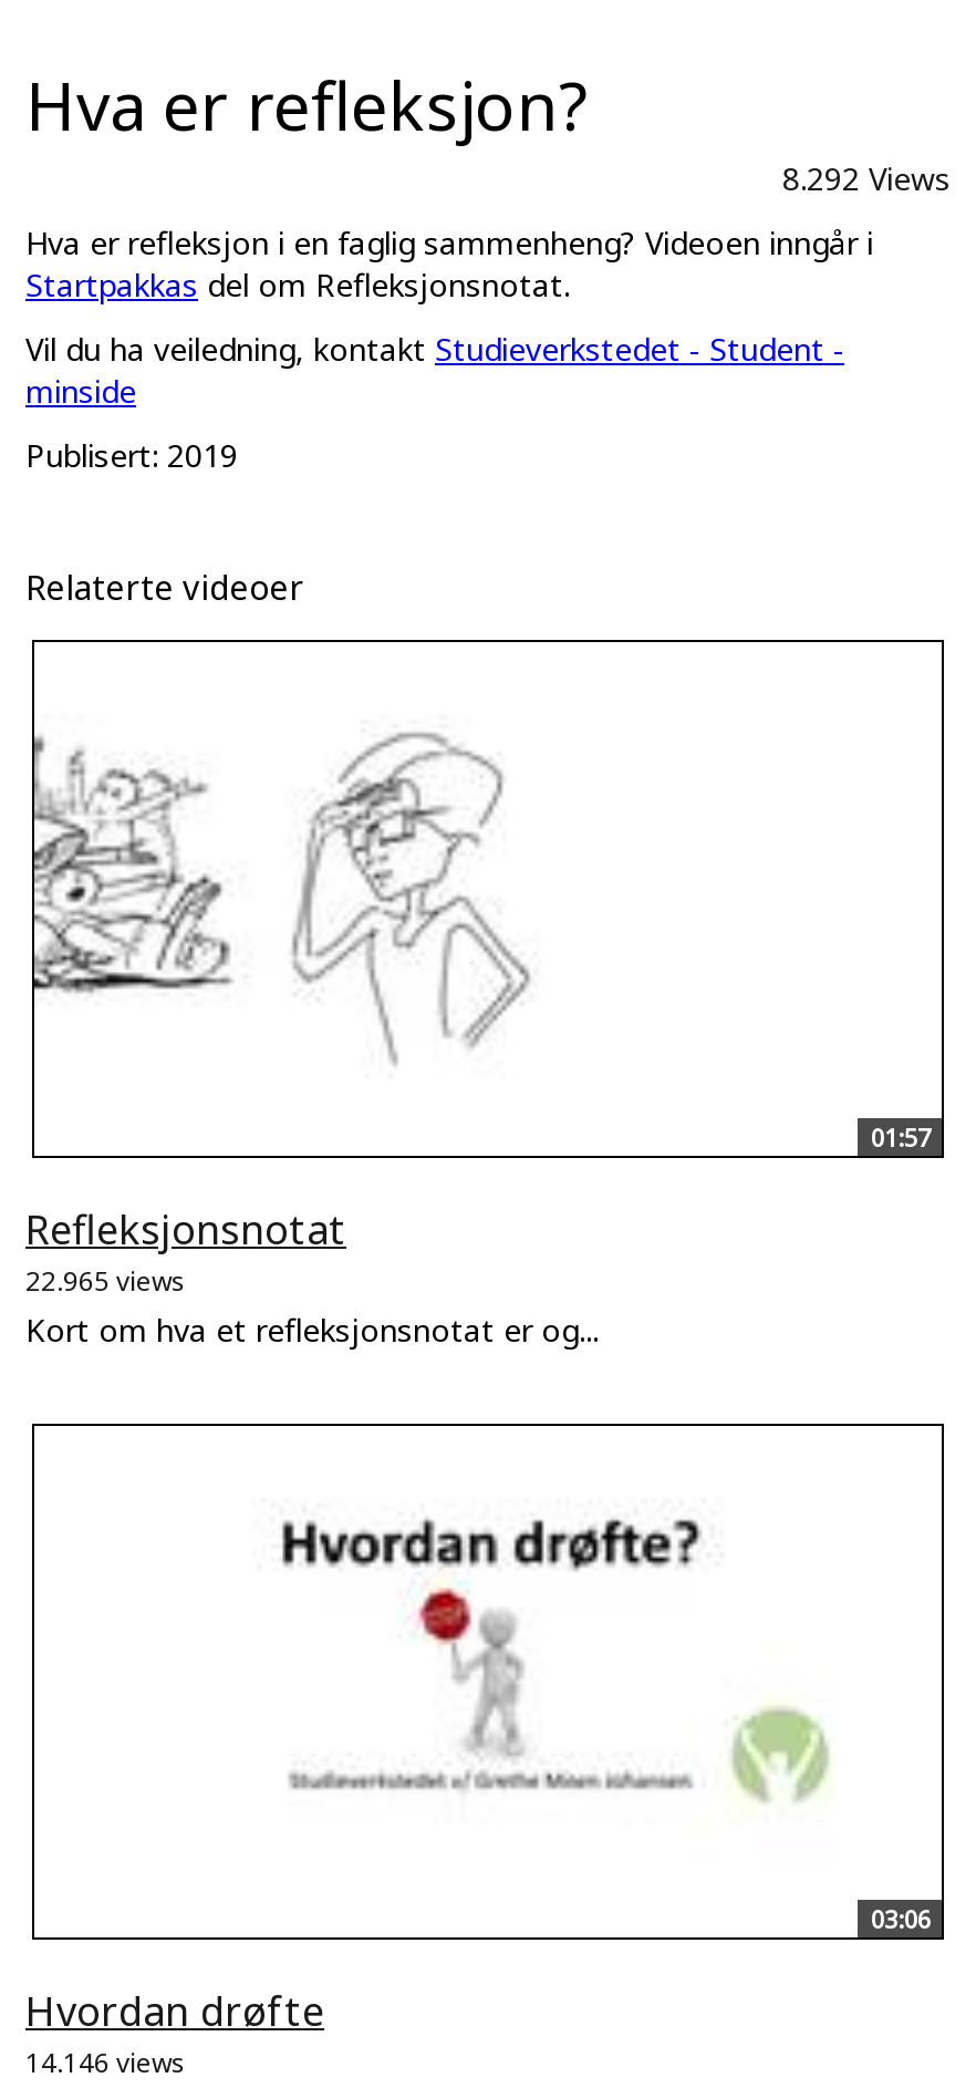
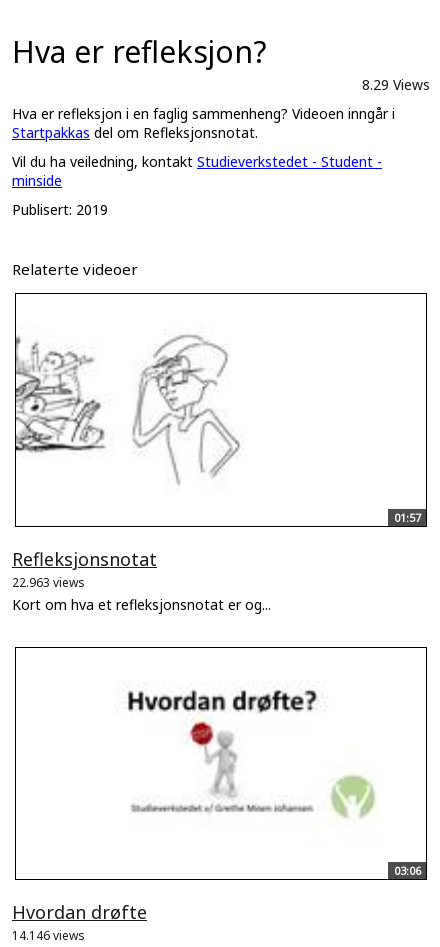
[782,157,951,200] 8.292 Views -> [362,75,430,94] 8.29 Views
[25,1262,187,1299] 22.965 views -> [12,574,85,591] 22.963 views

